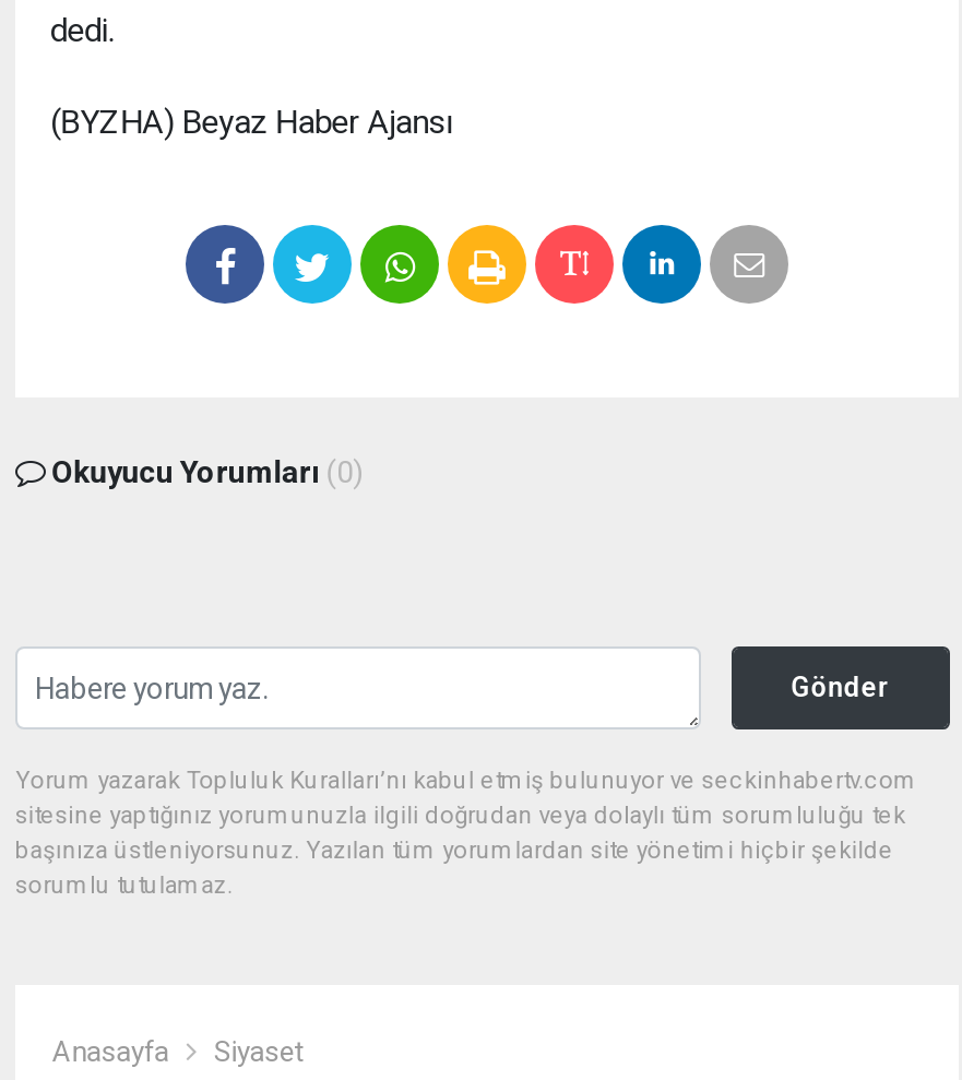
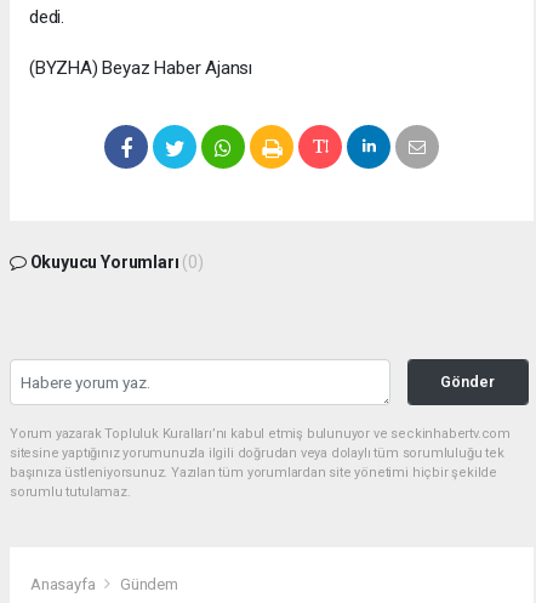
[214,1036,303,1069] Siyaset -> [120,576,178,594] Gündem

